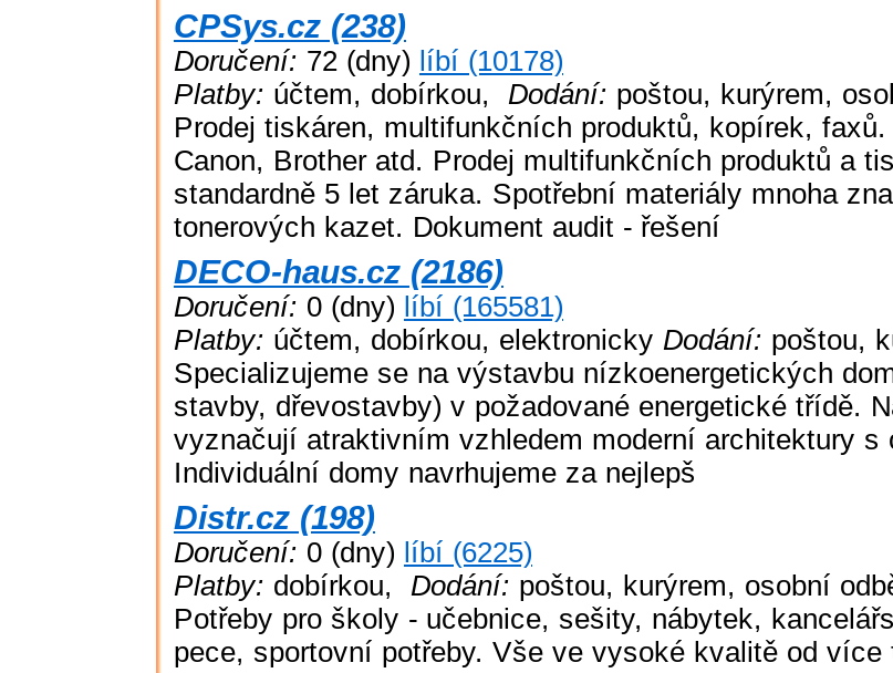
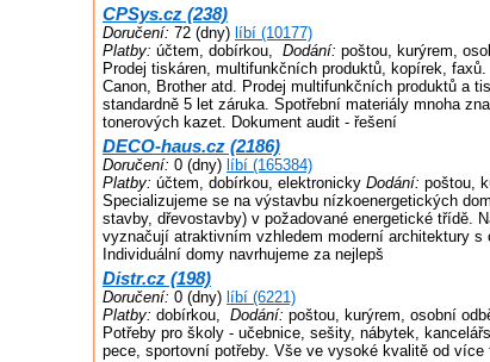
[174,44,563,77] Doručení: 72 (dny) líbí (10178) -> [103,24,312,42] Doručení: 72 (dny) líbí (10177)
[174,290,563,323] Doručení: 0 (dny) líbí (165581) -> [103,156,312,174] Doručení: 0 (dny) líbí (165384)
[174,536,532,569] Doručení: 0 (dny) líbí (6225) -> [103,288,296,306] Doručení: 0 (dny) líbí (6221)

